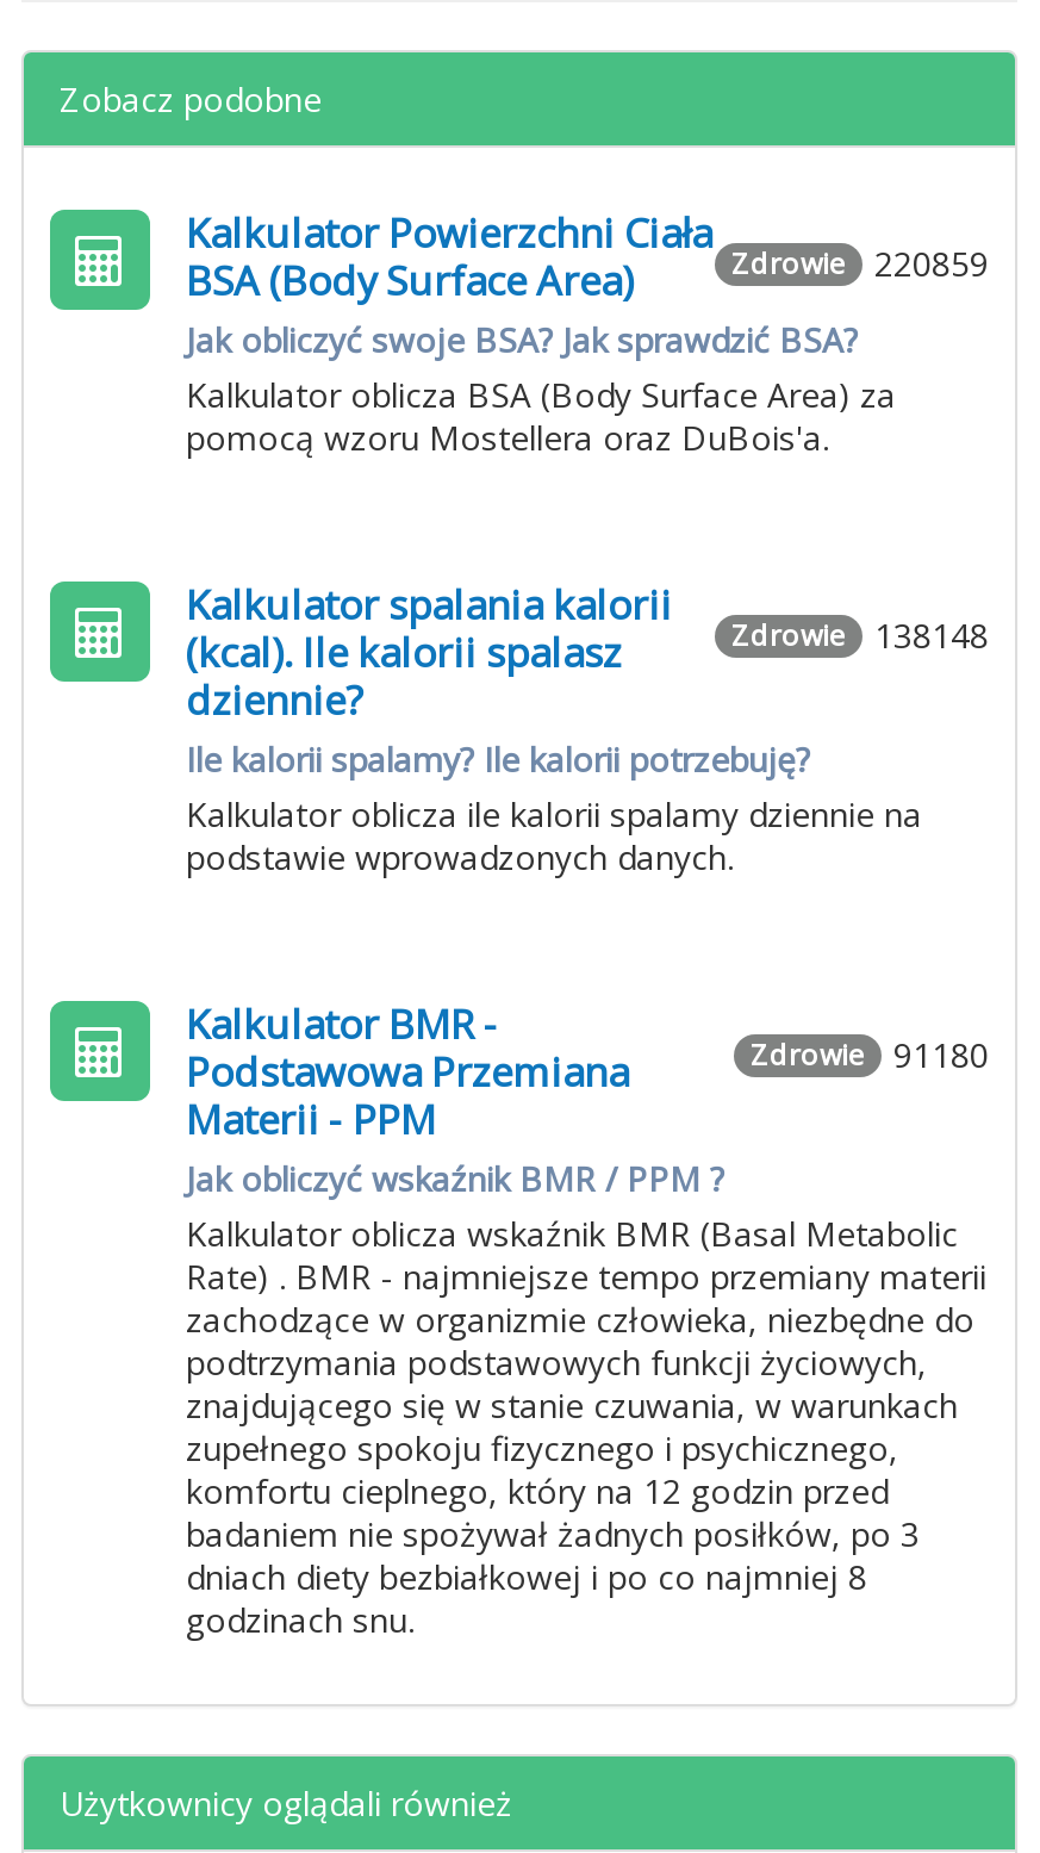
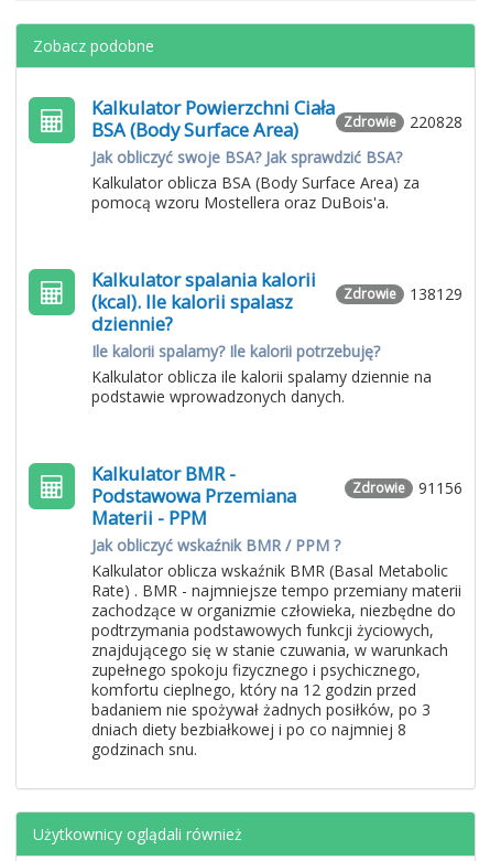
[731,241,989,286] Zdrowie 220859 -> [344,111,462,132] Zdrowie 220828
[731,613,989,658] Zdrowie 138148 -> [344,283,462,304] Zdrowie 138129
[751,1032,989,1077] Zdrowie 91180 -> [352,477,462,498] Zdrowie 91156

